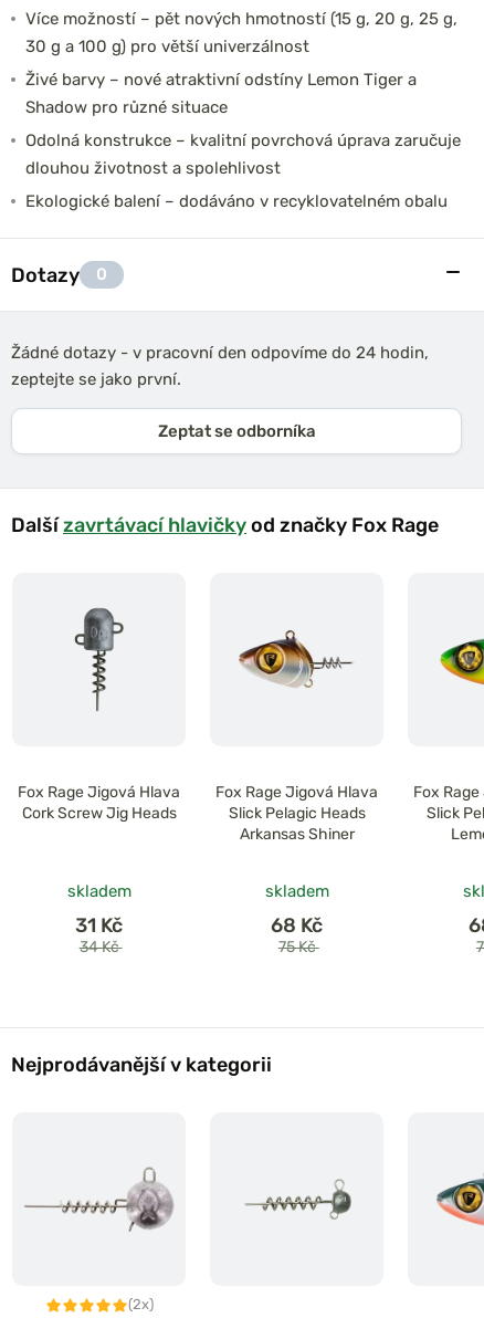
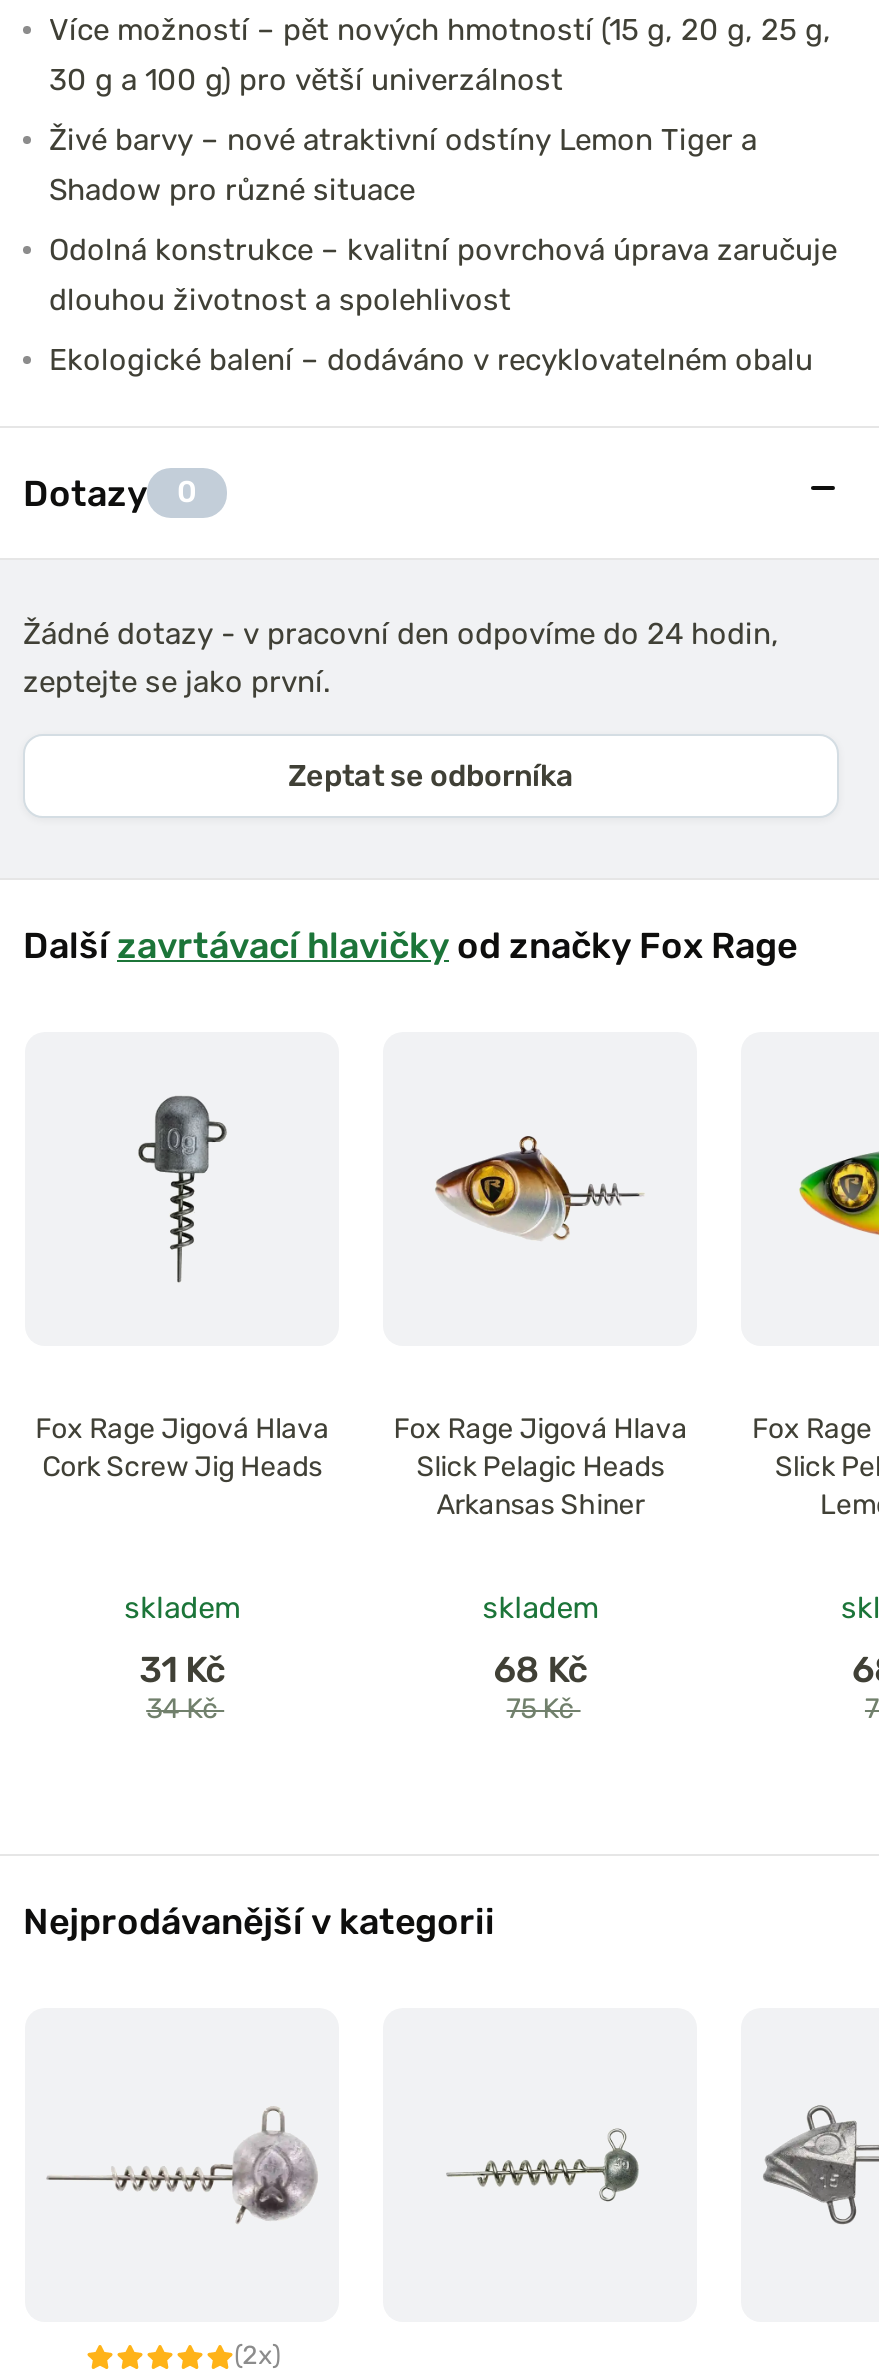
[420,1167,481,1232] [image] -> [761,2104,873,2226] [image]

